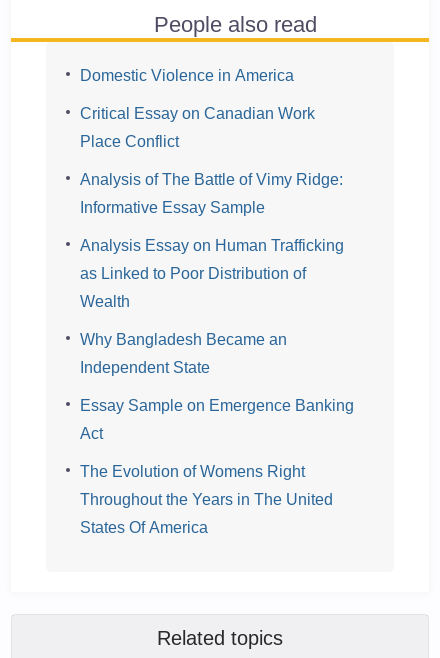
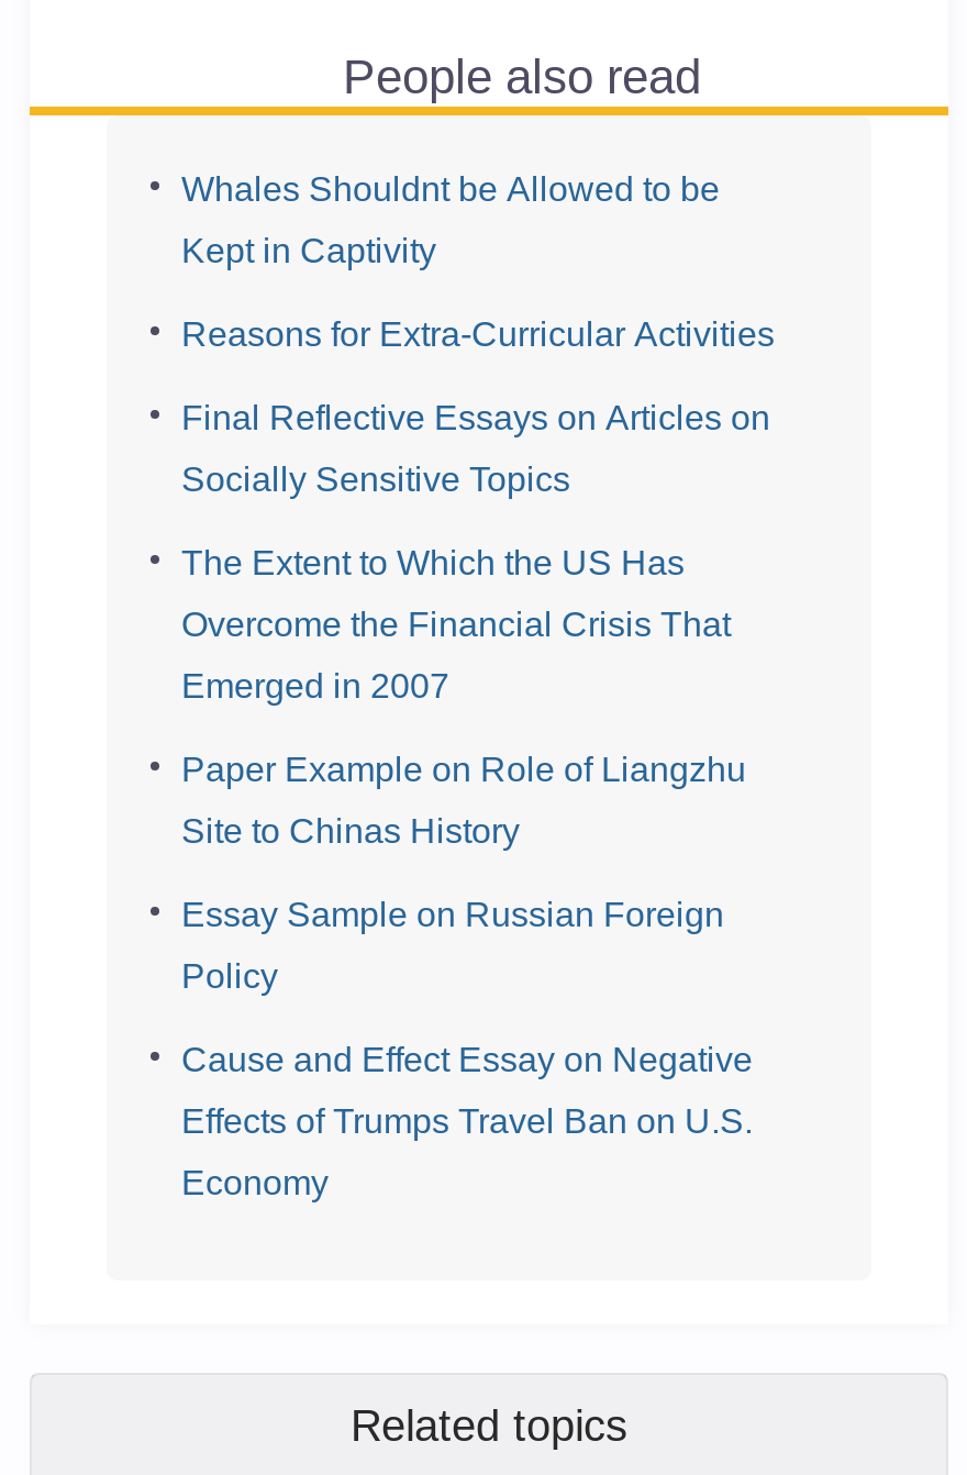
[80,67,294,84] Domestic Violence in America -> [181,170,720,208] Whales Shouldnt be Allowed to be
[80,105,315,122] Critical Essay on Canadian Work -> [181,232,436,269] Kept in Captivity
[80,133,179,150] Place Conflict -> [181,315,775,353] Reasons for Extra-Curricular Activities
[80,171,343,188] Analysis of The Battle of Vimy Ridge: -> [181,399,770,436] Final Reflective Essays on Articles on
[80,199,265,216] Informative Essay Sample -> [181,461,570,498] Socially Sensitive Topics
[80,237,344,254] Analysis Essay on Human Trafficking -> [181,544,685,581] The Extent to Which the US Has
[80,265,306,282] as Linked to Poor Distribution of -> [181,606,731,643] Overcome the Financial Crisis That
[80,293,130,310] Wealth -> [181,667,449,705] Emerged in 2007
[80,331,287,348] Why Bangladesh Became an -> [181,751,746,788] Paper Example on Role of Liangzhu
[80,359,210,376] Independent State -> [181,812,520,850] Site to Chinas History
[80,397,354,414] Essay Sample on Emergence Banking -> [181,896,724,933] Essay Sample on Russian Foreign
[80,425,103,442] Act -> [181,957,278,995] Policy
[80,463,305,480] The Evolution of Womens Right -> [181,1041,753,1078] Cause and Effect Essay on Negative
[80,491,333,508] Throughout the Years in The United -> [181,1102,753,1140] Effects of Trumps Travel Ban on U.S.
[80,519,208,536] States Of America -> [181,1164,329,1201] Economy

